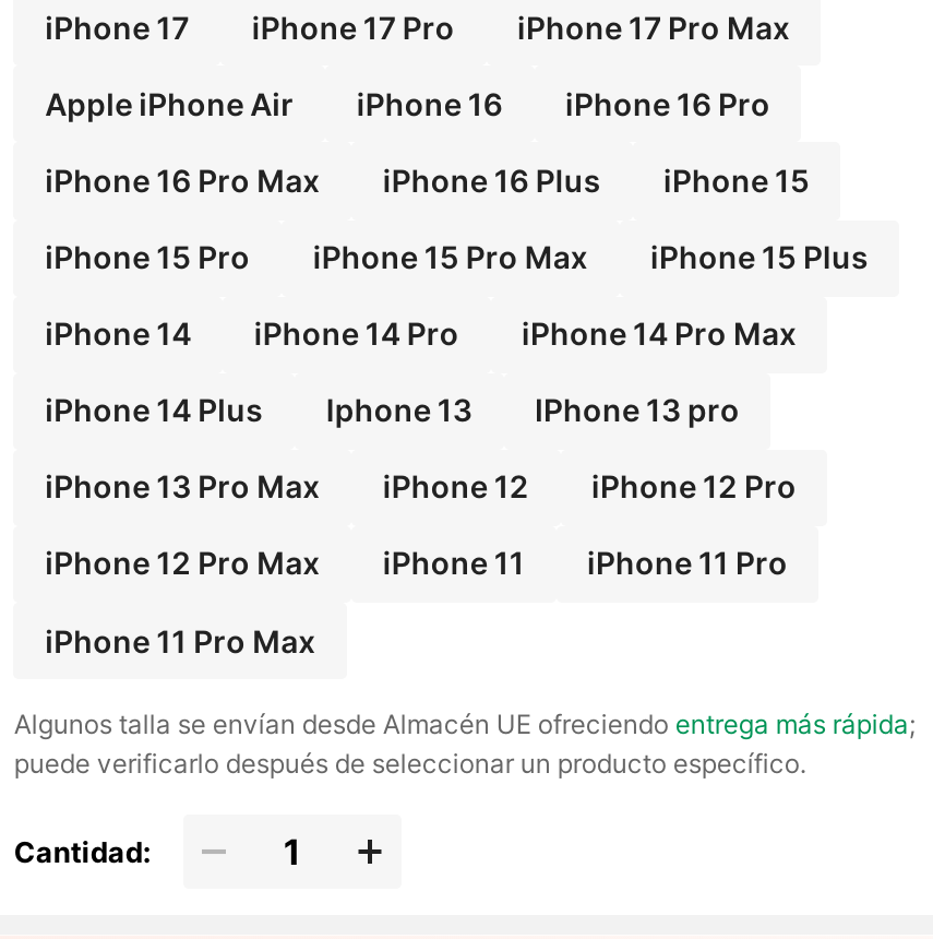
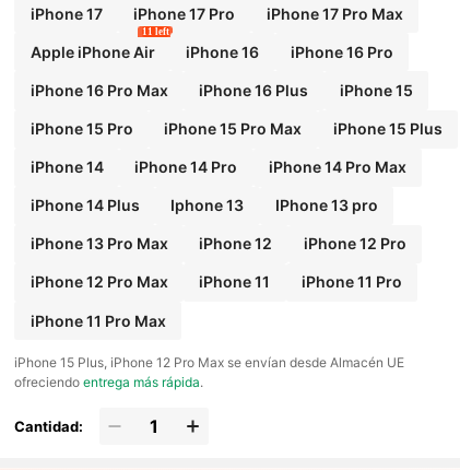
none -> [142,27,169,37] 11 left
[14,708,915,780] Algunos talla se envían desde Almacén UE ofreciendo entrega más rápida; | puede verificarlo después de seleccionar un producto específico. -> [15,354,405,390] iPhone 15 Plus, iPhone 12 Pro Max se envían desde Almacén UE | ofreciendo entrega más rápida.

